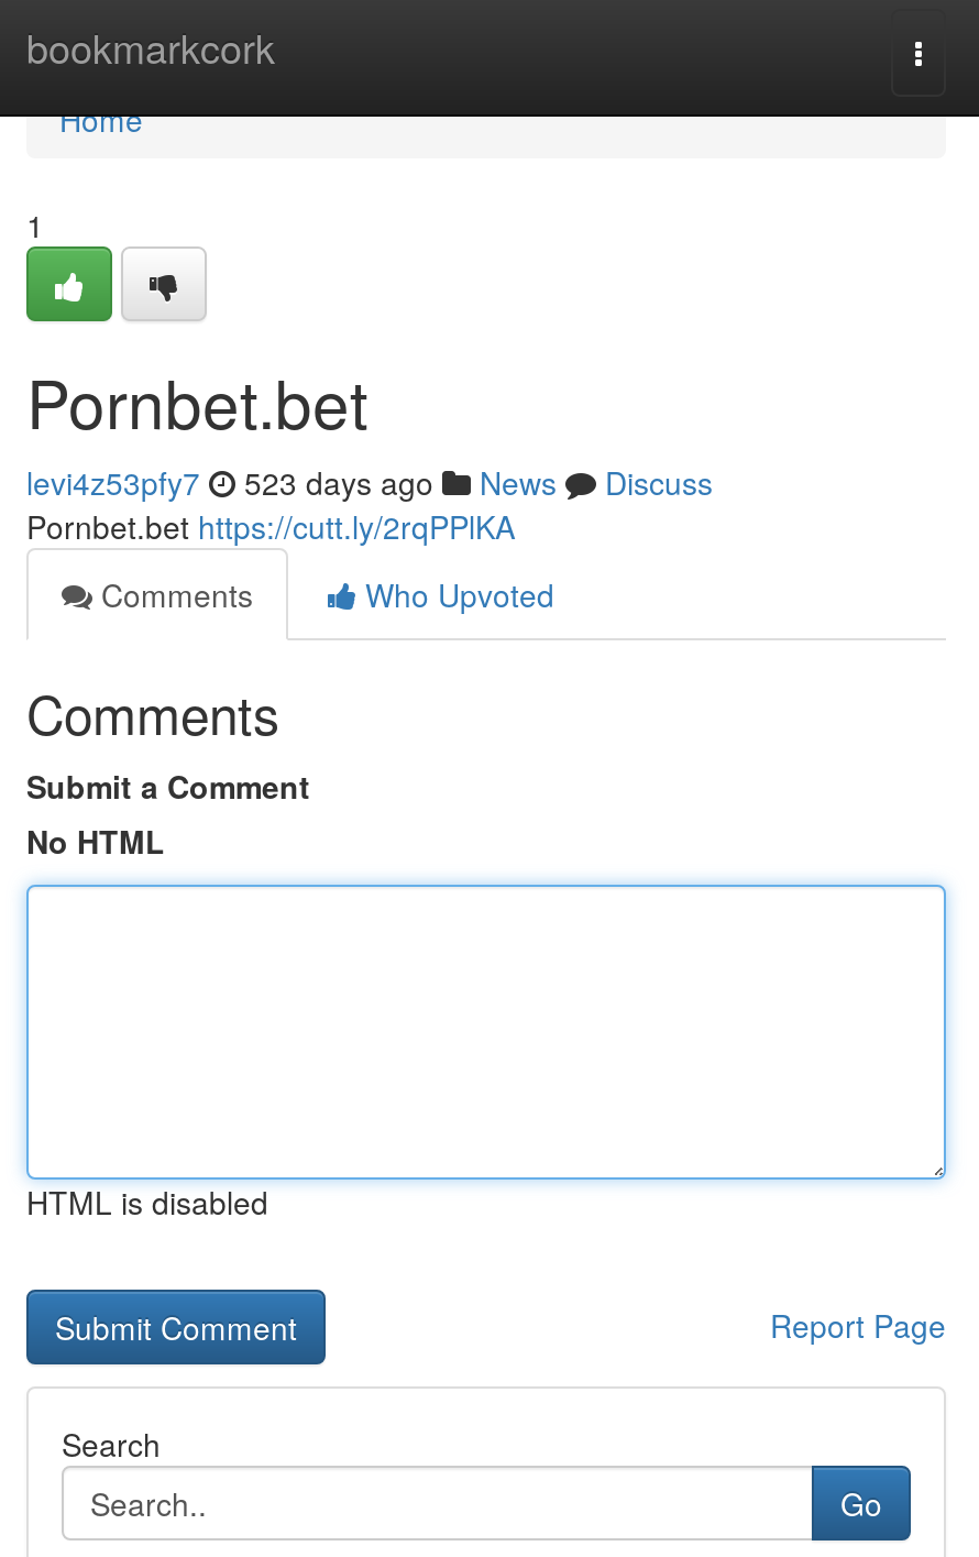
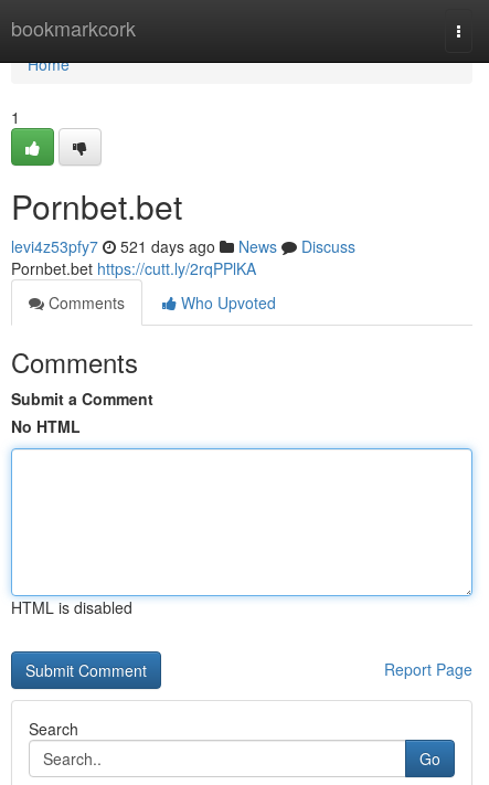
[26,460,713,504] levi4z53pfy7 523 days ago News Discuss -> [11,235,355,257] levi4z53pfy7 521 days ago News Discuss

